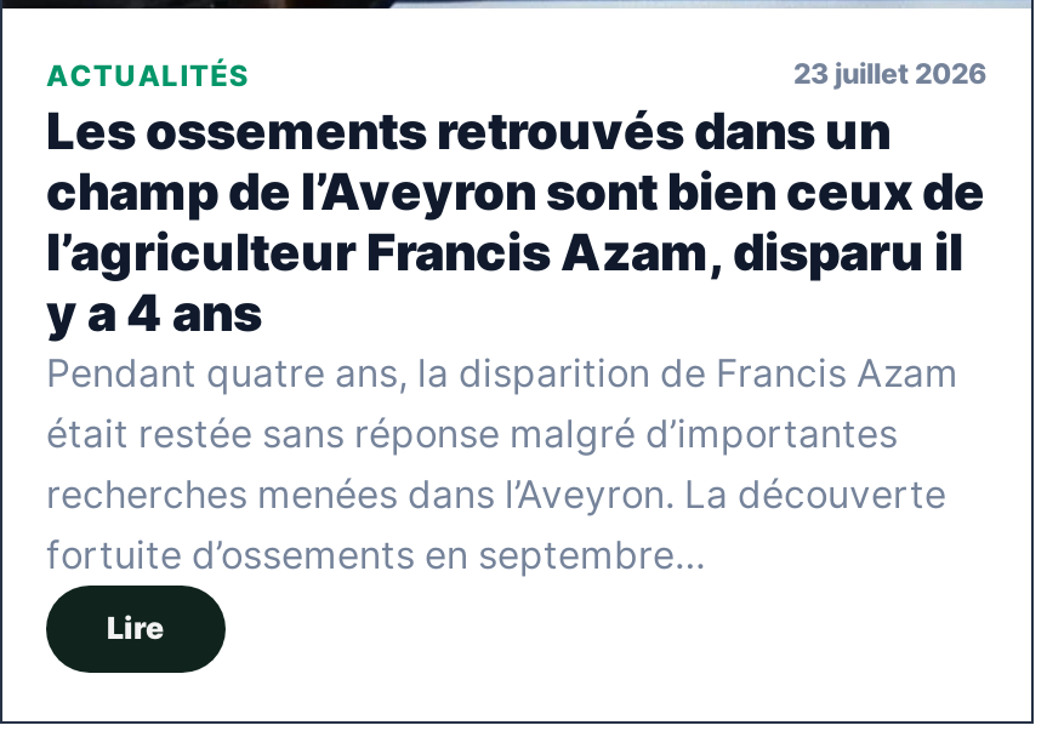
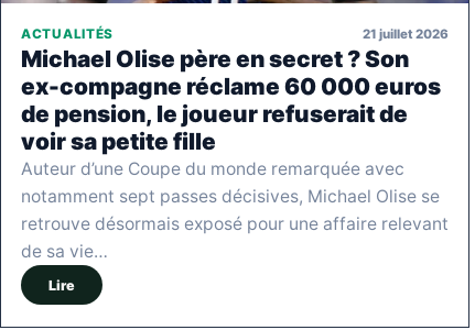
[46,57,988,577] 23 juillet 2026 | Les ossements retrouvés dans un | champ de l’Aveyron sont bien ceux de | l’agriculteur Francis Azam, disparu il | y a 4 ans | Pendant quatre ans, la disparition de Francis Azam | était restée sans réponse malgré d’importantes | recherches menées dans l’Aveyron. La découverte | fortuite d’ossements en septembre… -> [21,26,449,262] 21 juillet 2026 | Michael Olise père en secret ? Son | ex-compagne réclame 60 000 euros | de pension, le joueur refuserait de | voir sa petite fille | Auteur d’une Coupe du monde remarquée avec | notamment sept passes décisives, Michael Olise se | retrouve désormais exposé pour une affaire relevant | de sa vie…

